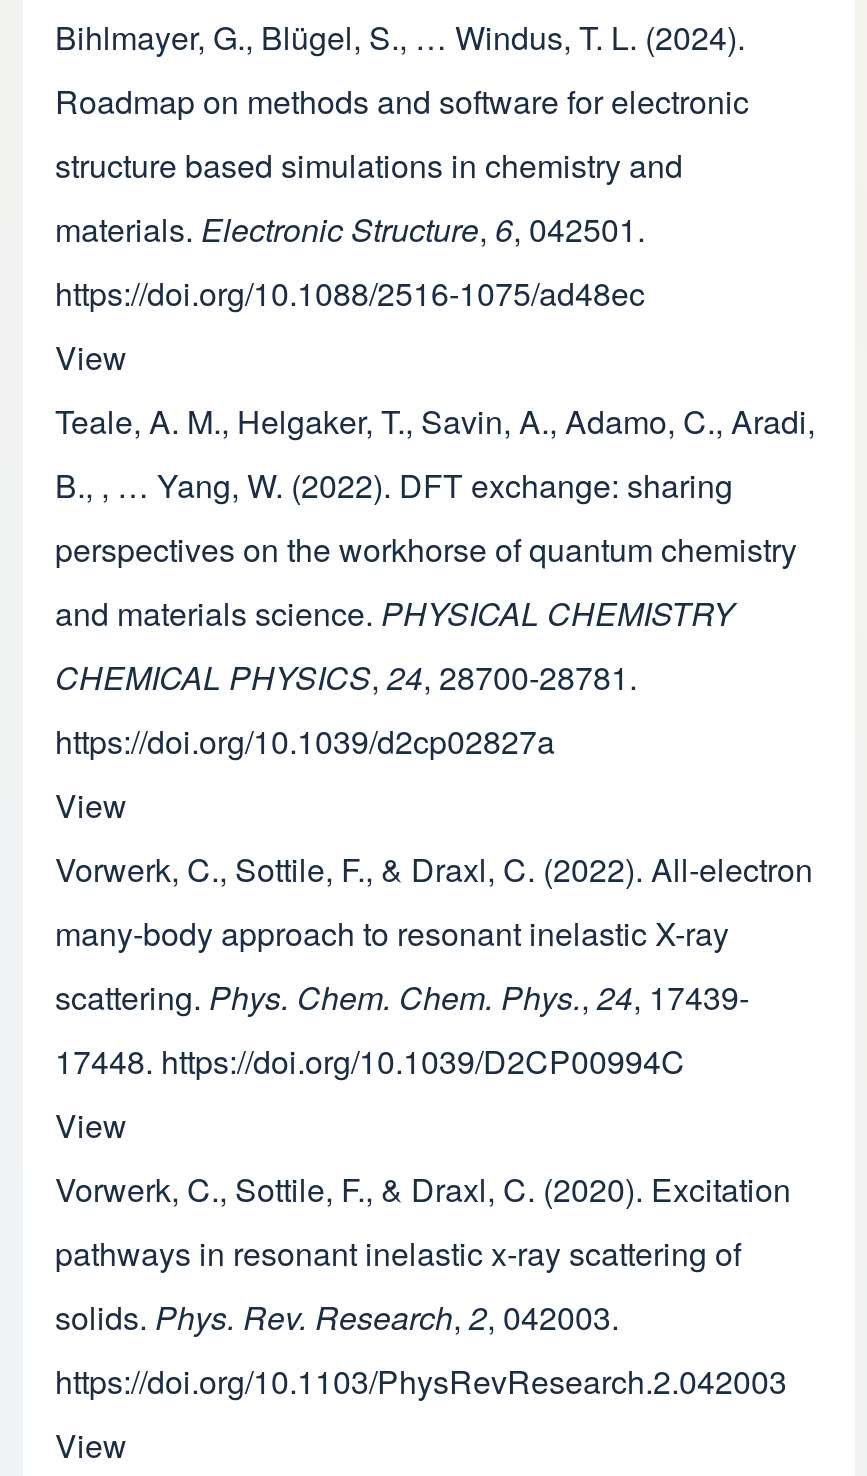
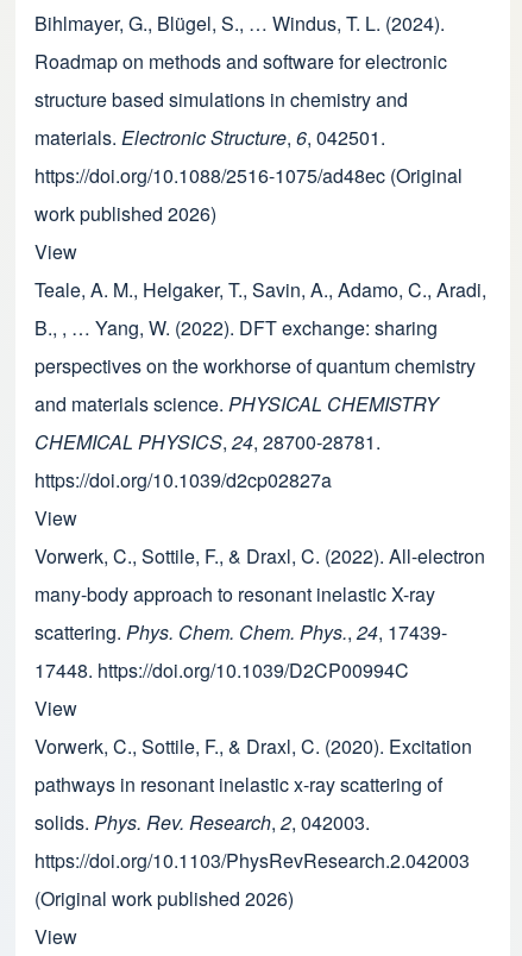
[55,269,645,315] https://doi.org/10.1088/2516-1075/ad48ec -> [34,161,463,227] https://doi.org/10.1088/2516-1075/ad48ec (Original | work published 2026)
none -> [34,884,294,912] (Original work published 2026)

